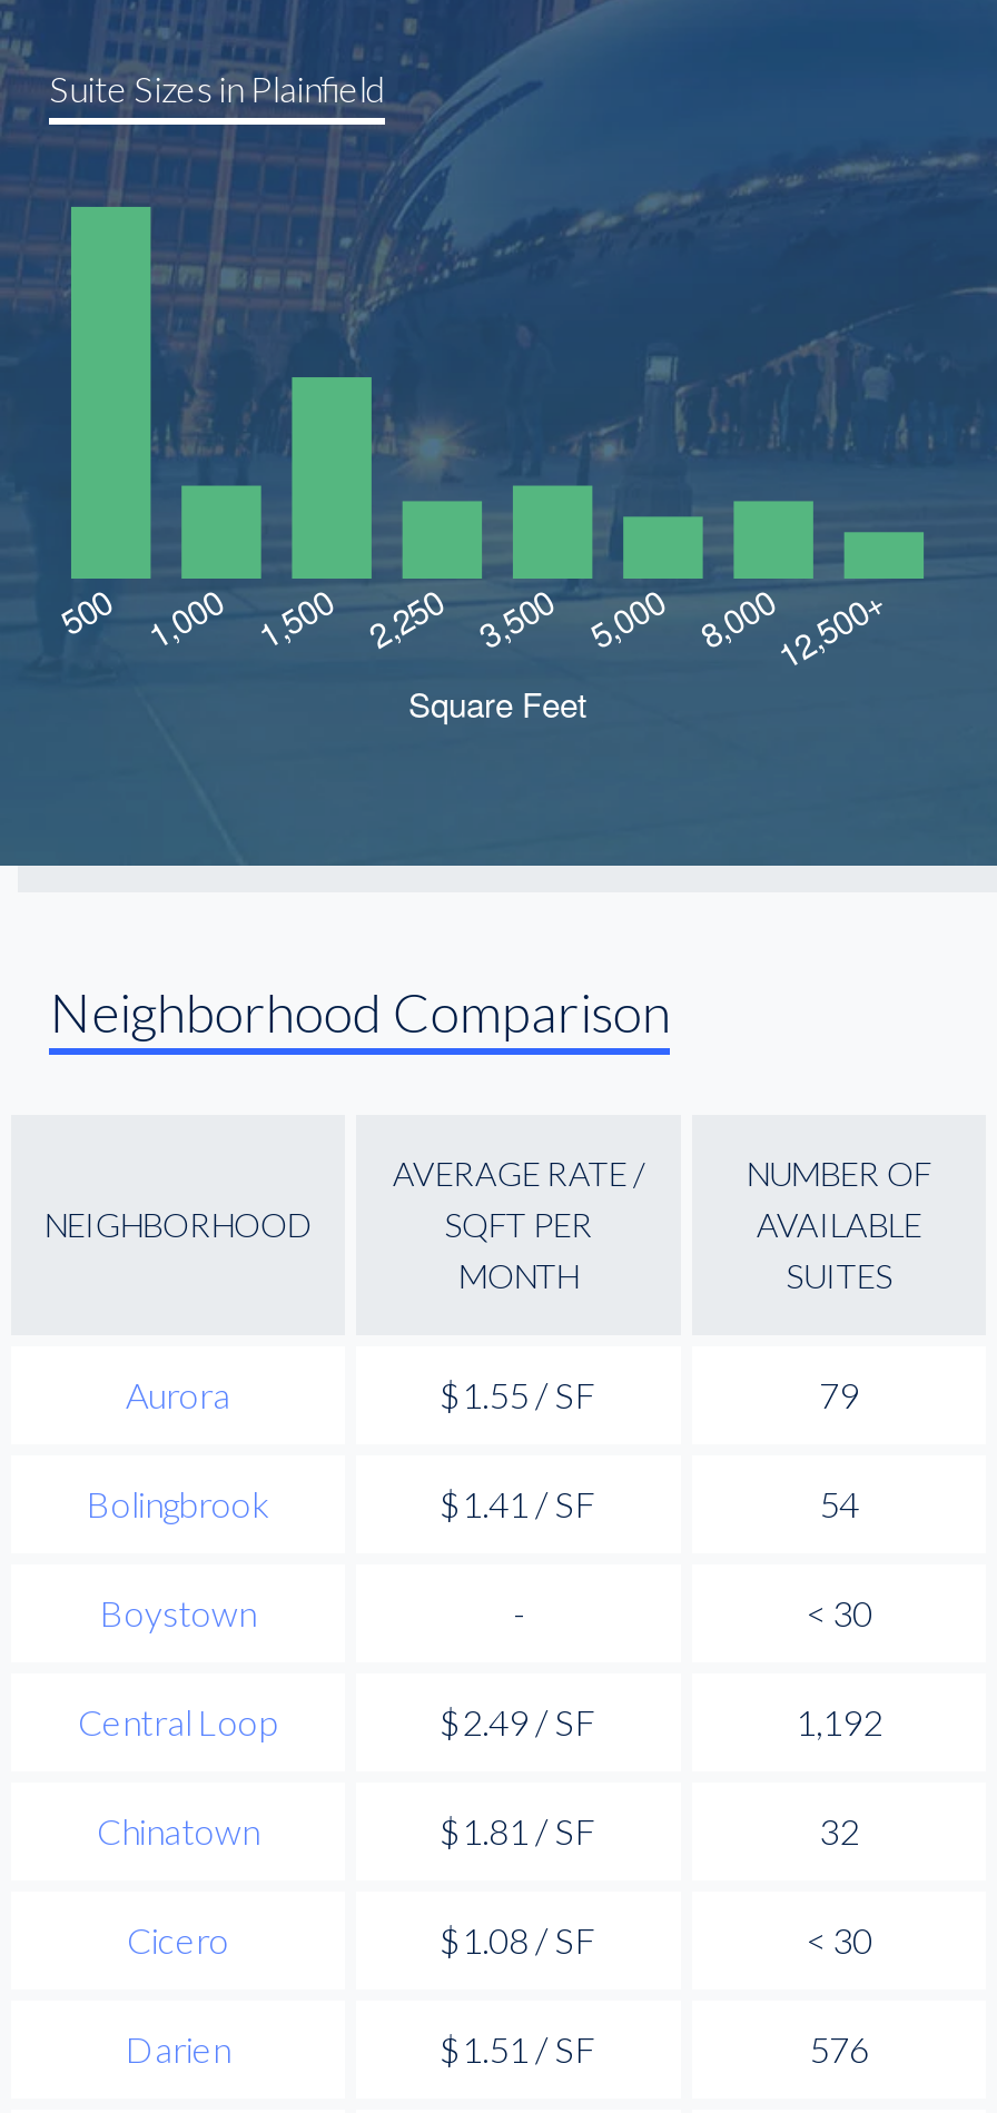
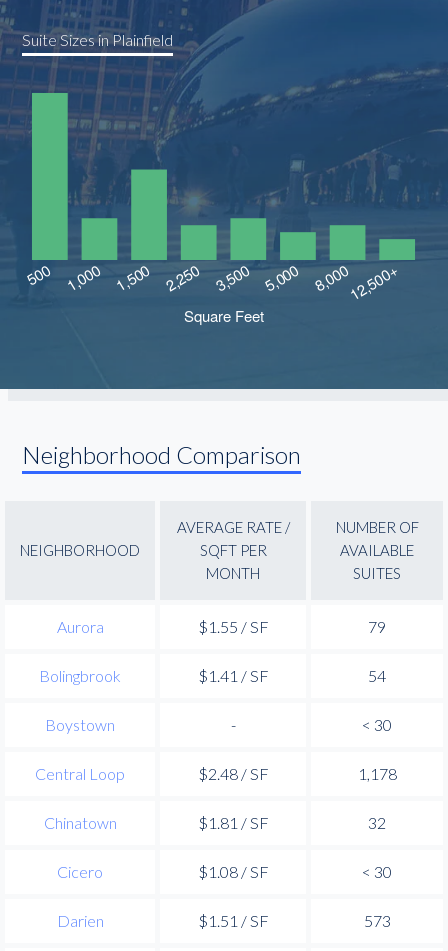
[440,1700,598,1742] $2.49 / SF -> [197,764,268,783] $2.48 / SF
[796,1700,882,1742] 1,192 -> [357,764,396,783] 1,178
[809,2027,869,2069] 576 -> [363,911,390,930] 573

